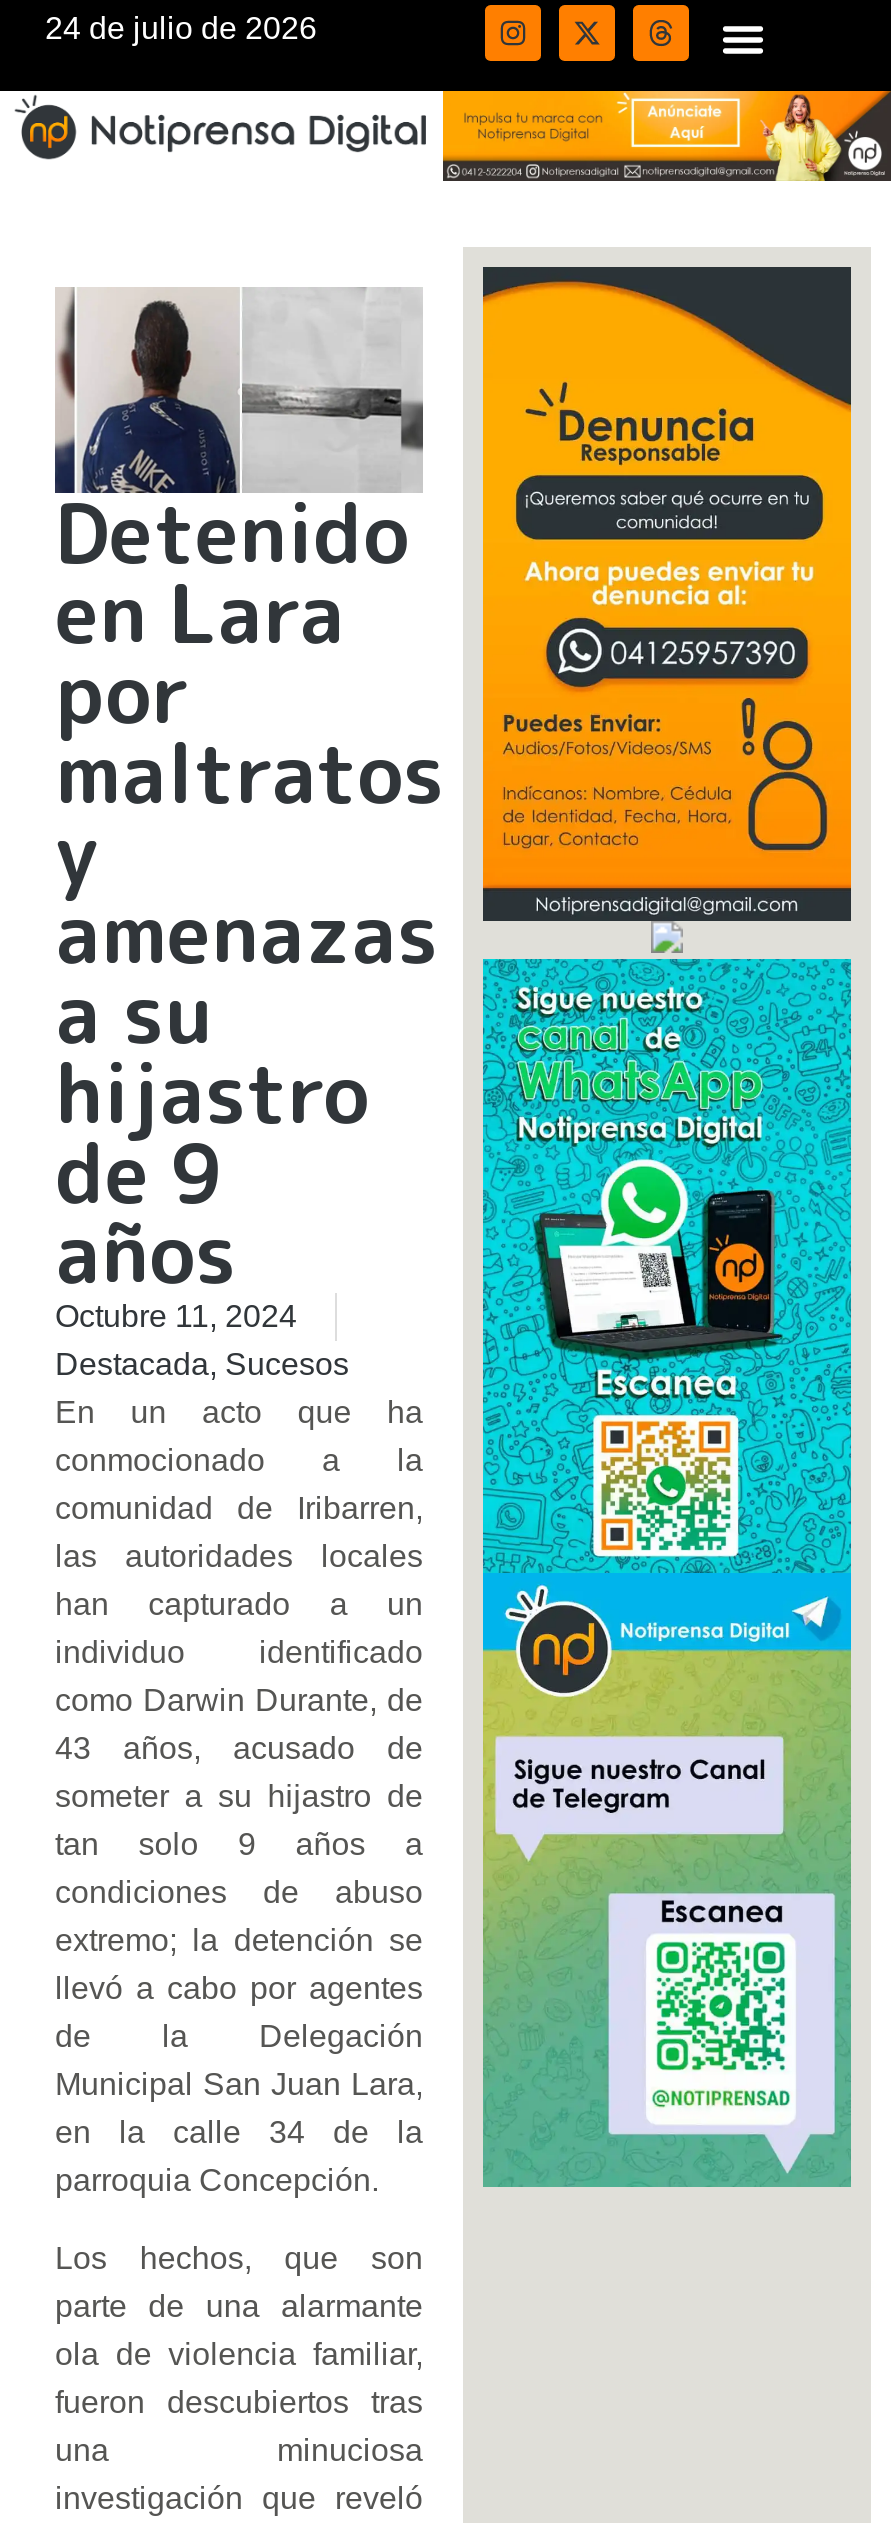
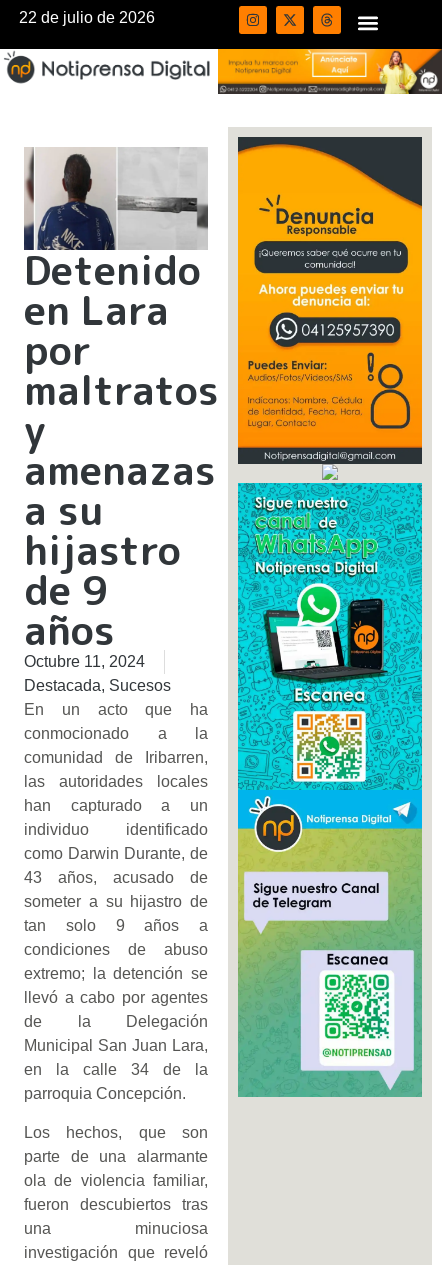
[45,11,317,45] 24 de julio de 2026 -> [19,9,155,26] 22 de julio de 2026

